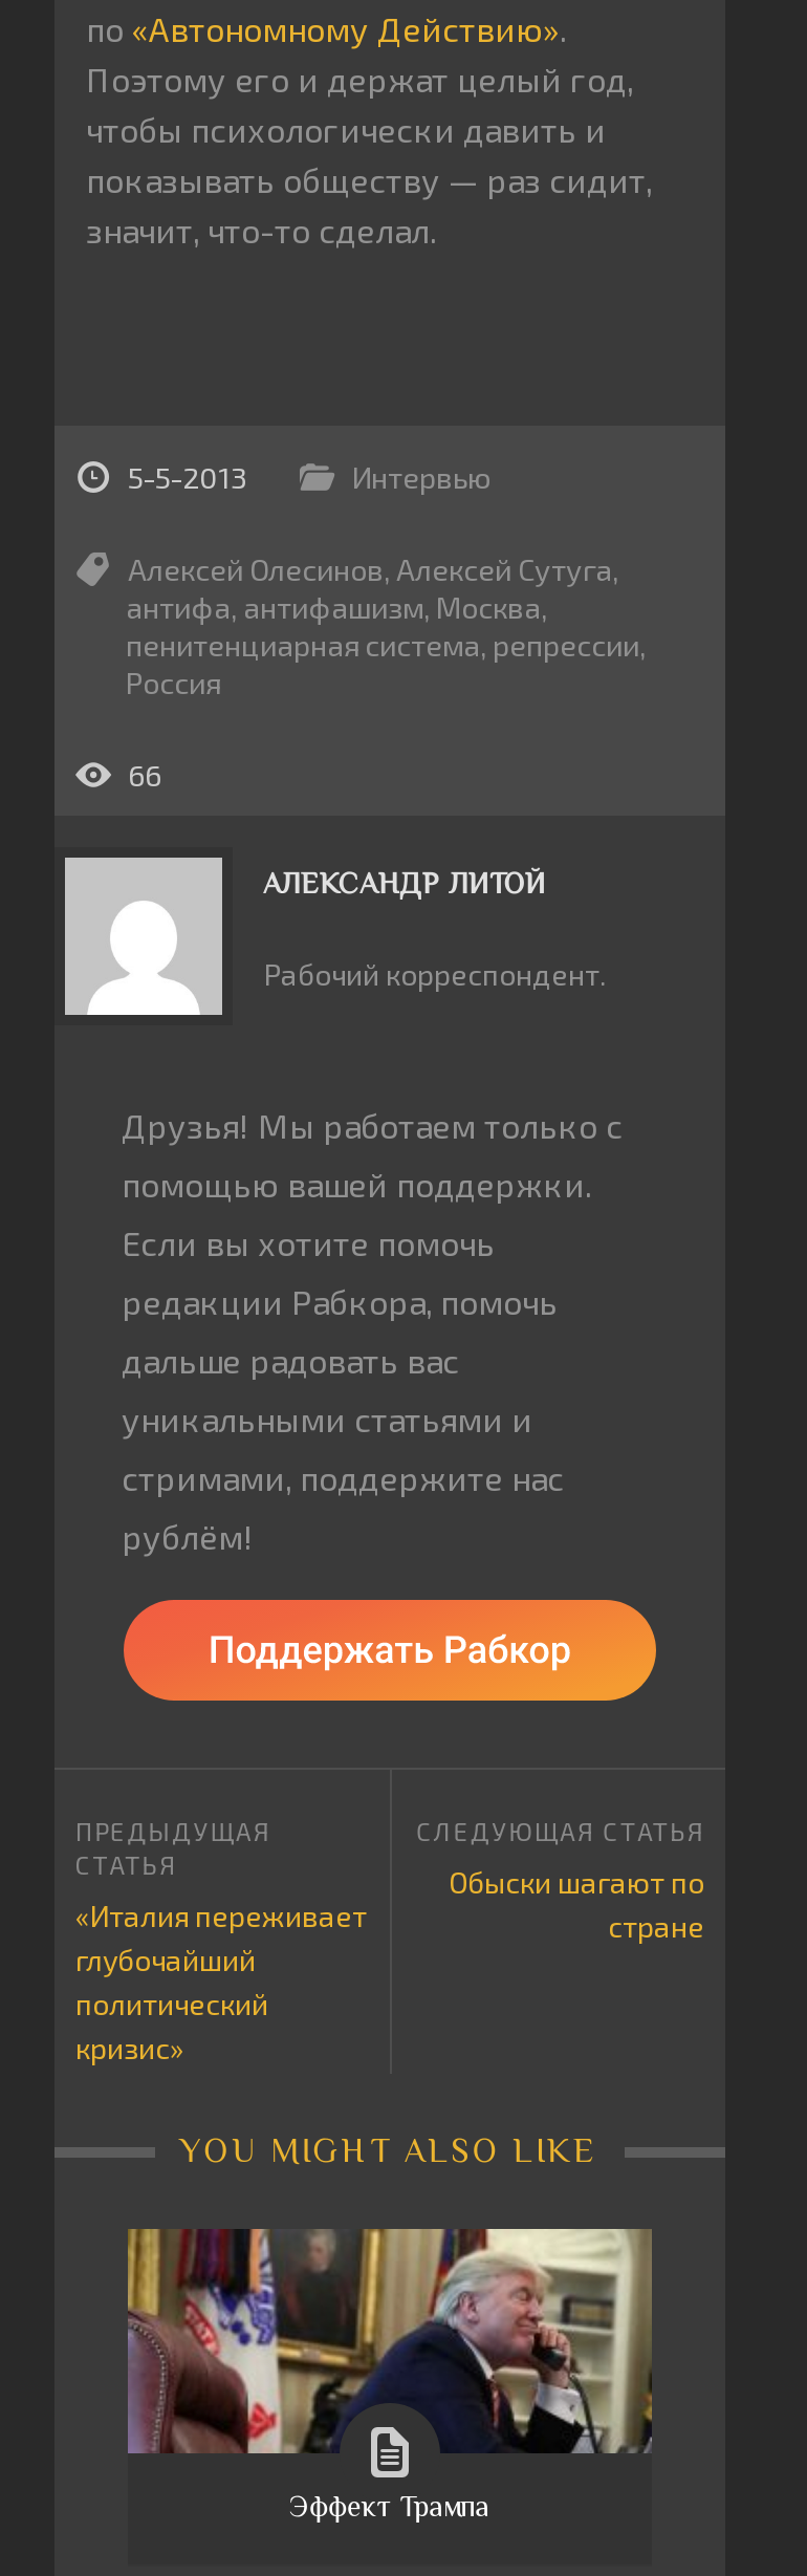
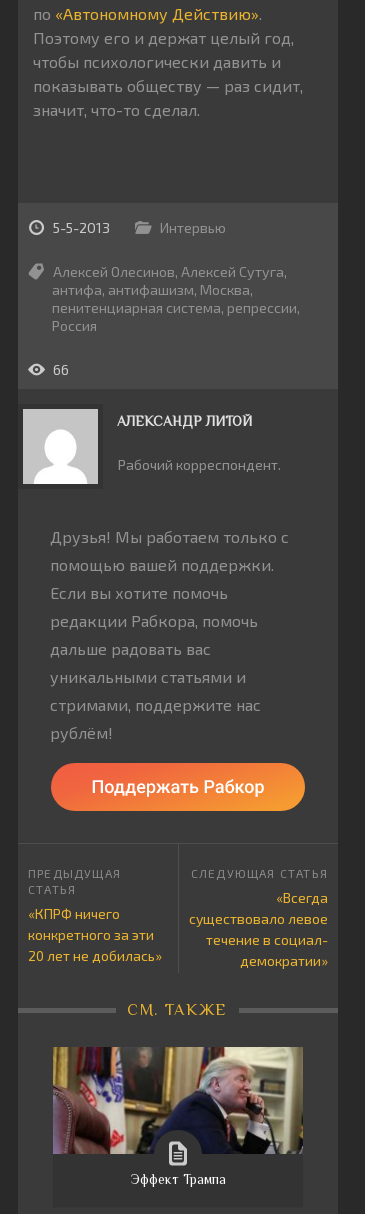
[449,1864,704,1944] Обыски шагают по | стране -> [189,889,328,969] «Всегда | существовало левое | течение в социал- | демократии»
[75,1898,367,2065] «Италия переживает | глубочайший | политический | кризис» -> [28,905,162,964] «КПРФ ничего | конкретного за эти | 20 лет не добилась»
[156,2133,624,2170] YOU MIGHT ALSO LIKE -> [116,1001,239,1019] СМ. ТАКЖЕ

